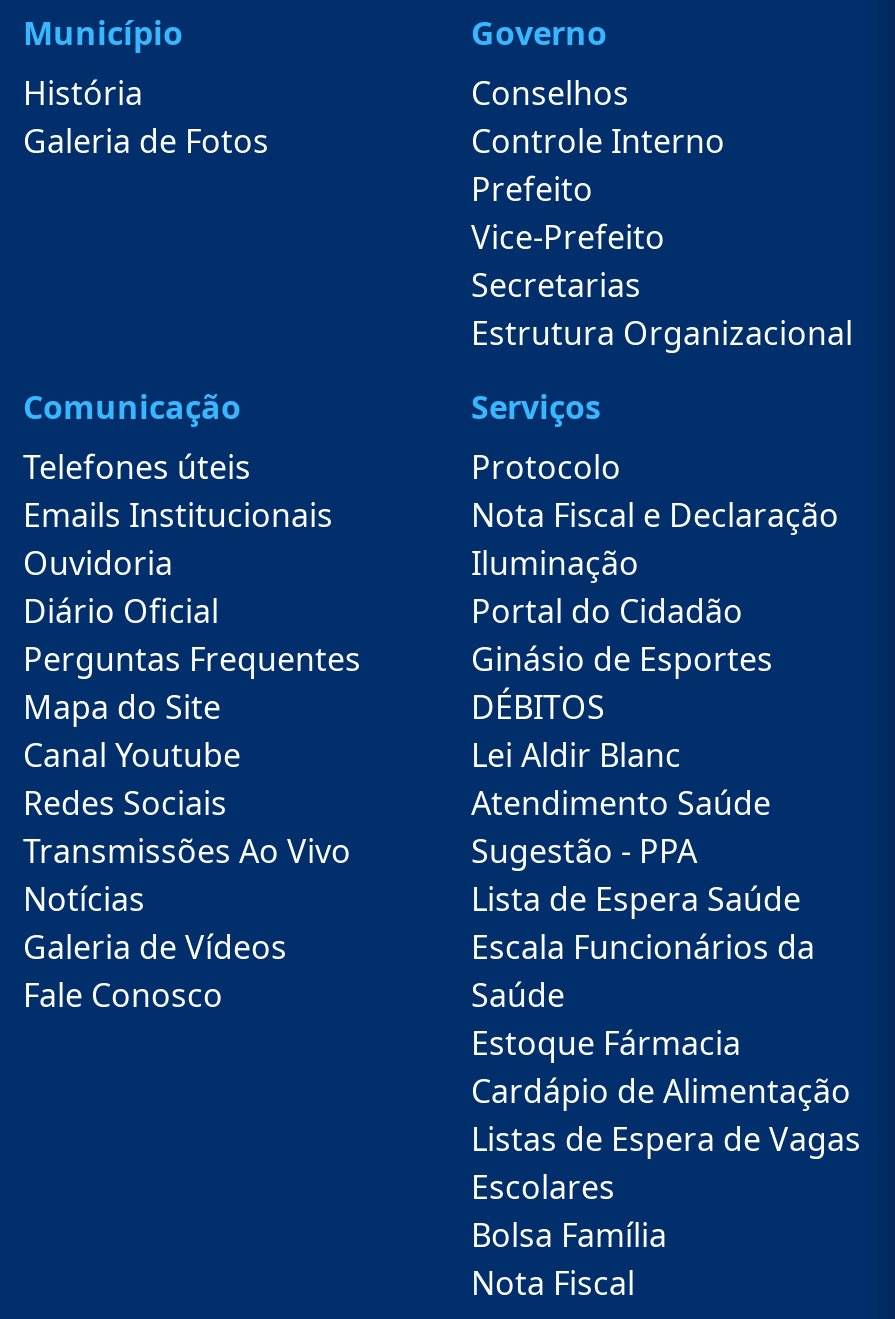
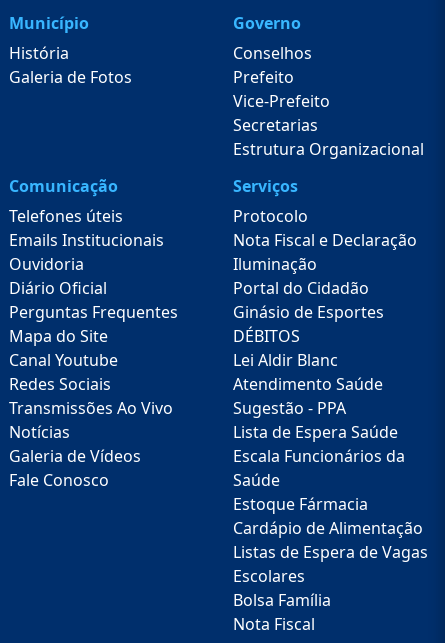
[471,118,725,162] Controle Interno -> none

